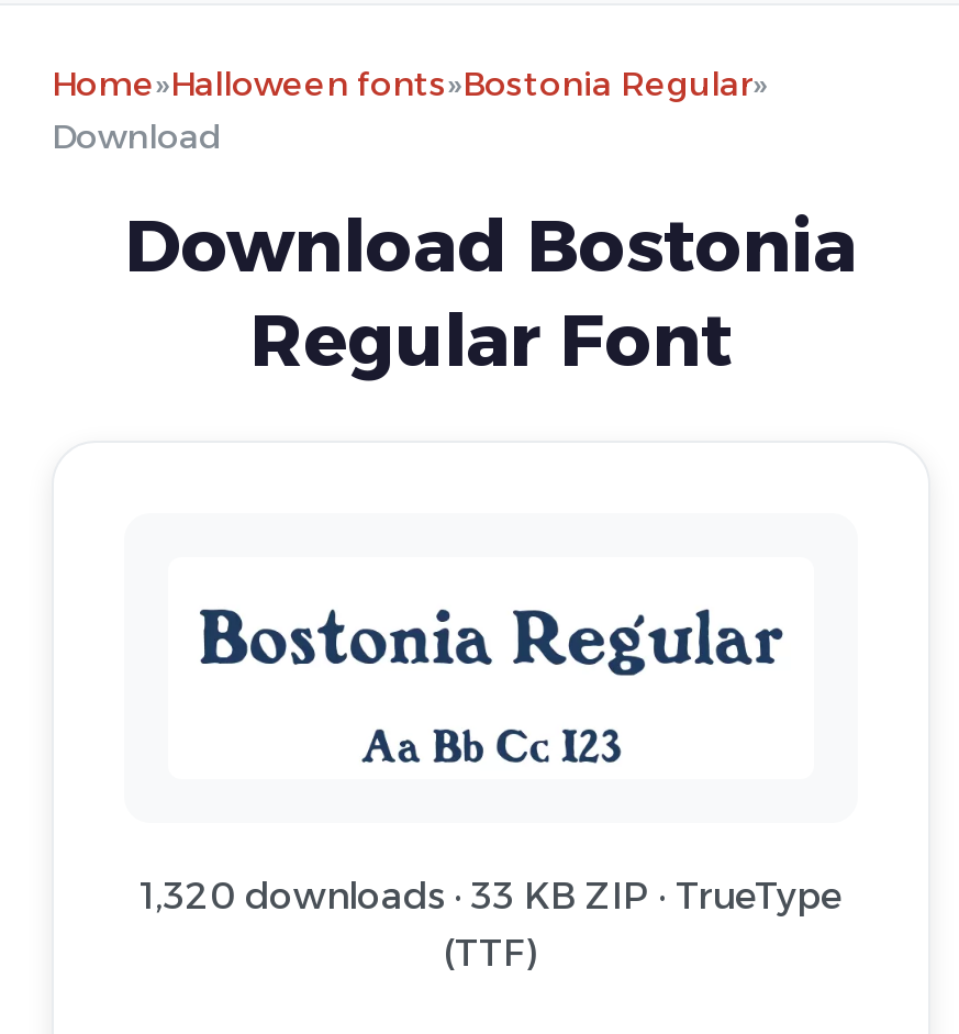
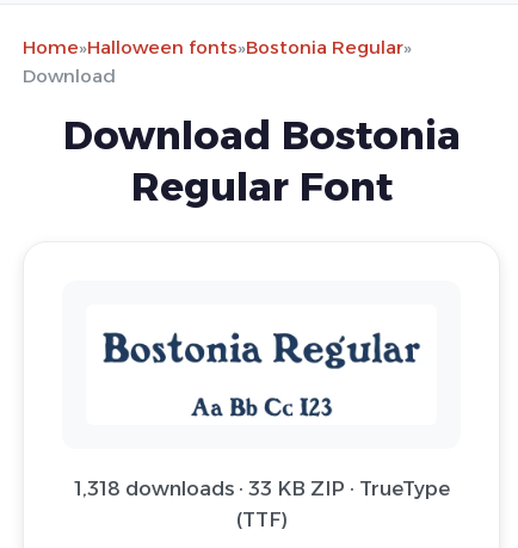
[140,873,843,917] 1,320 downloads · 33 KB ZIP · TrueType -> [73,476,449,500] 1,318 downloads · 33 KB ZIP · TrueType

